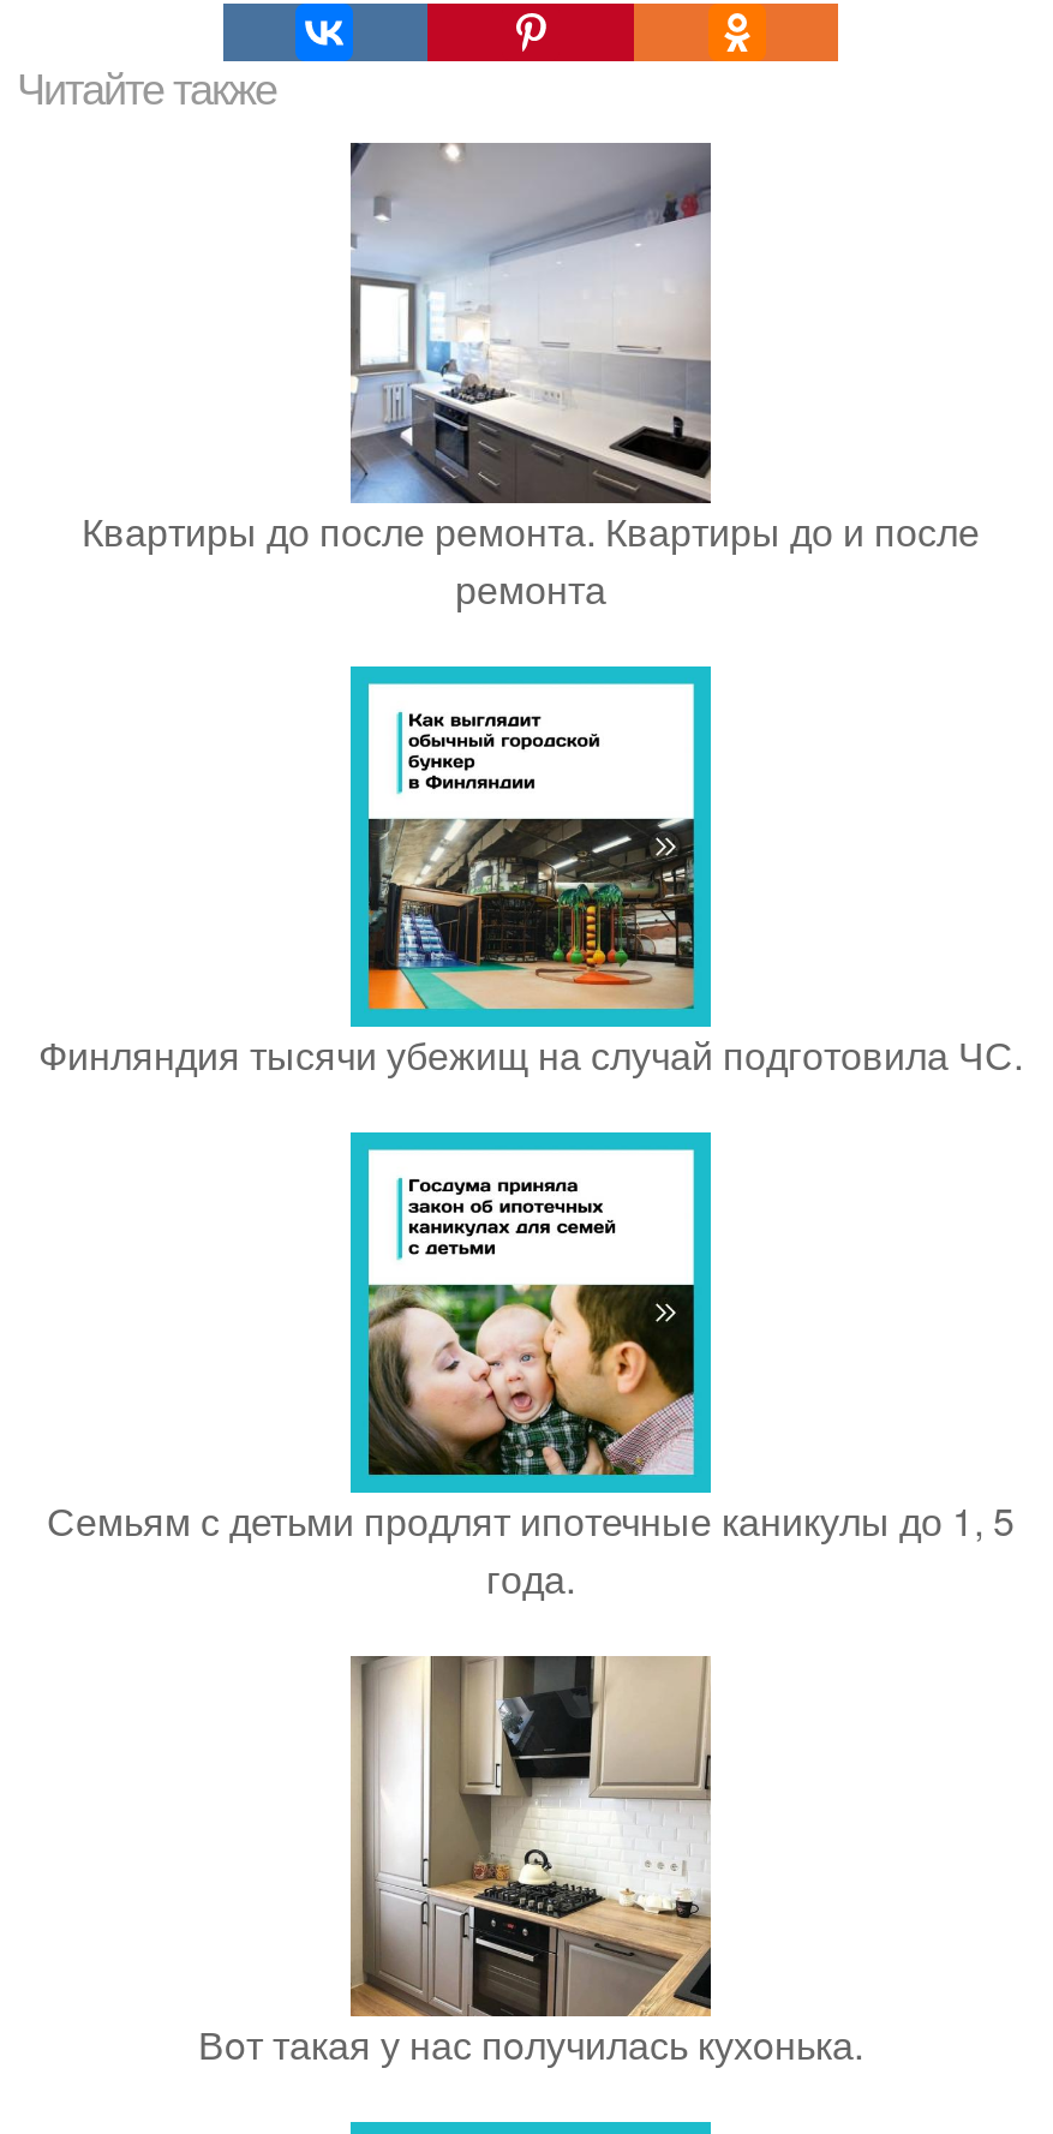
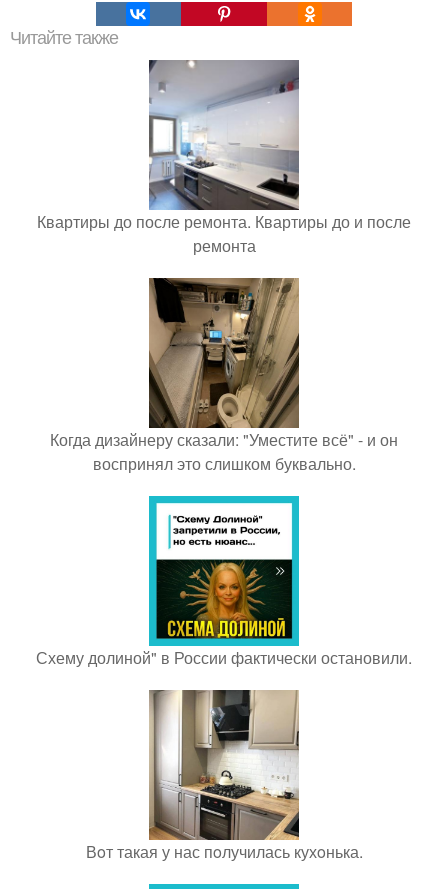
[38,664,1023,1082] [image] | Финляндия тысячи убежищ на случай подготовила ЧС. -> [50,277,398,475] [image] | Когда дизайнеру сказали: "Уместите всё" - и он | воспринял это слишком буквально.
[47,1159,1015,1606] [image] | Семьям с детьми продлят ипотечные каникулы до 1, 5 | года. -> [36,483,412,669] [image] | Схему долиной" в России фактически остановили.

